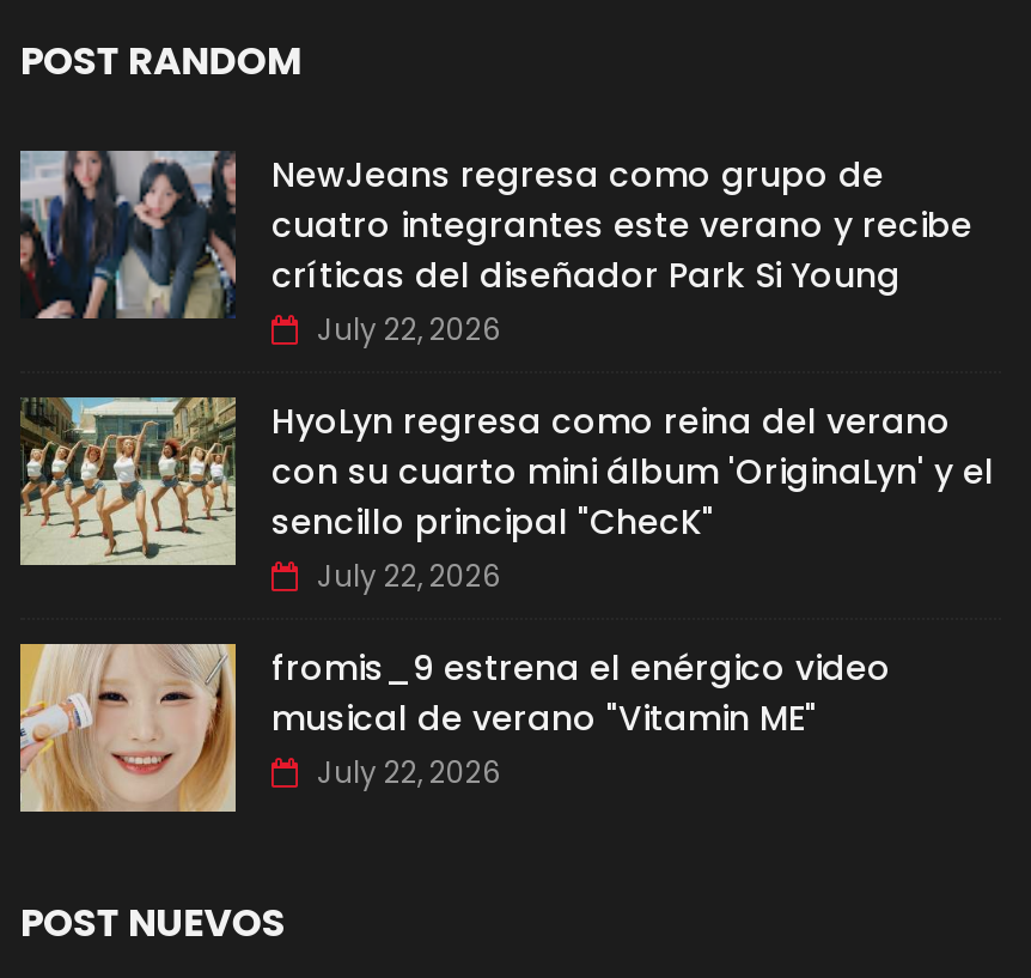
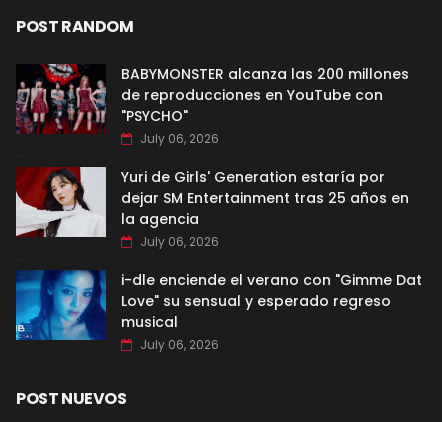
[18,148,972,350] [image] | NewJeans regresa como grupo de | cuatro integrantes este verano y recibe | críticas del diseñador Park Si Young | July 22, 2026 -> [16,63,409,147] [image] | BABYMONSTER alcanza las 200 millones | de reproducciones en YouTube con | "PSYCHO" | July 06, 2026
[18,395,994,597] [image] | HyoLyn regresa como reina del verano | con su cuarto mini álbum 'OriginaLyn' y el | sencillo principal "ChecK" | July 22, 2026 -> [15,166,409,250] [image] | Yuri de Girls' Generation estaría por | dejar SM Entertainment tras 25 años en | la agencia | July 06, 2026
[18,642,891,814] [image] | fromis_9 estrena el enérgico video | musical de verano "Vitamin ME" | July 22, 2026 -> [15,269,422,353] [image] | i-dle enciende el verano con "Gimme Dat | Love" su sensual y esperado regreso | musical | July 06, 2026

